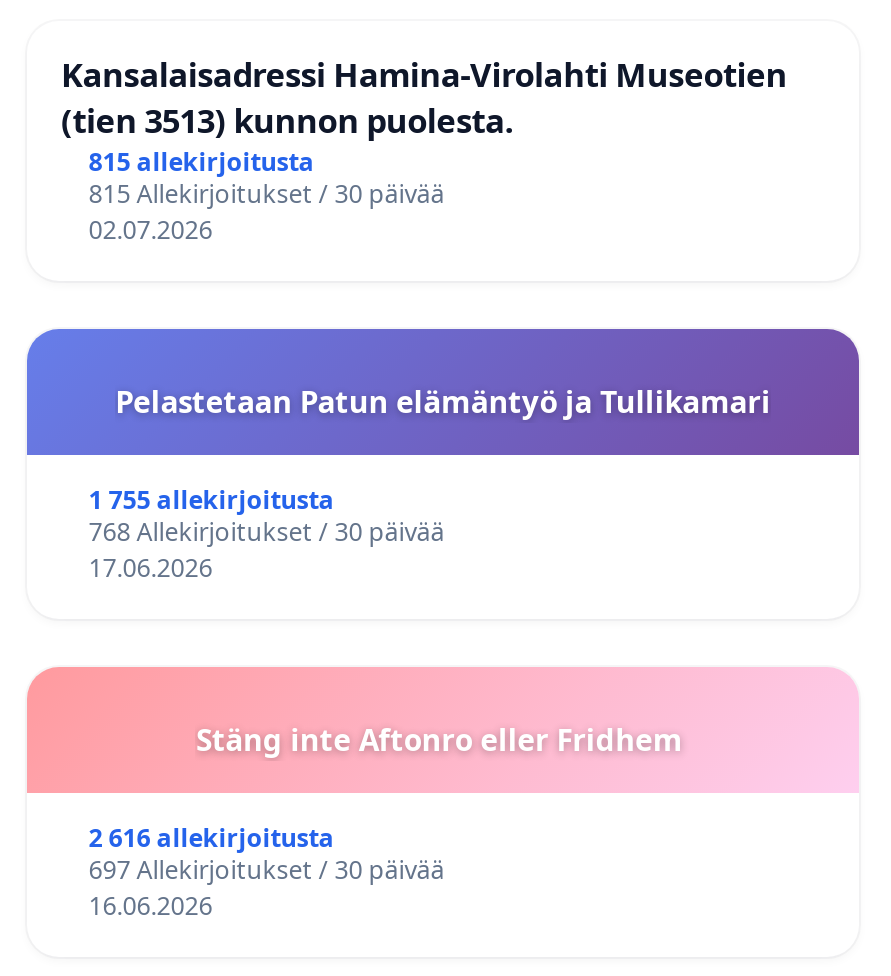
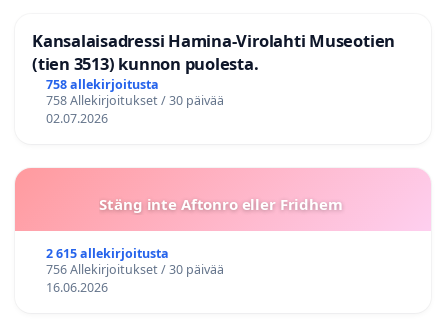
[89,145,315,179] 815 allekirjoitusta -> [46,76,159,93] 758 allekirjoitusta
[89,177,445,211] 815 Allekirjoitukset / 30 päivää -> [46,92,224,109] 758 Allekirjoitukset / 30 päivää
[89,381,771,585] Pelastetaan Patun elämäntyö ja Tullikamari | 1 755 allekirjoitusta | 768 Allekirjoitukset / 30 päivää | 17.06.2026 -> none
[89,821,335,855] 2 616 allekirjoitusta -> [46,245,169,262] 2 615 allekirjoitusta
[89,853,445,887] 697 Allekirjoitukset / 30 päivää -> [46,261,224,278] 756 Allekirjoitukset / 30 päivää

